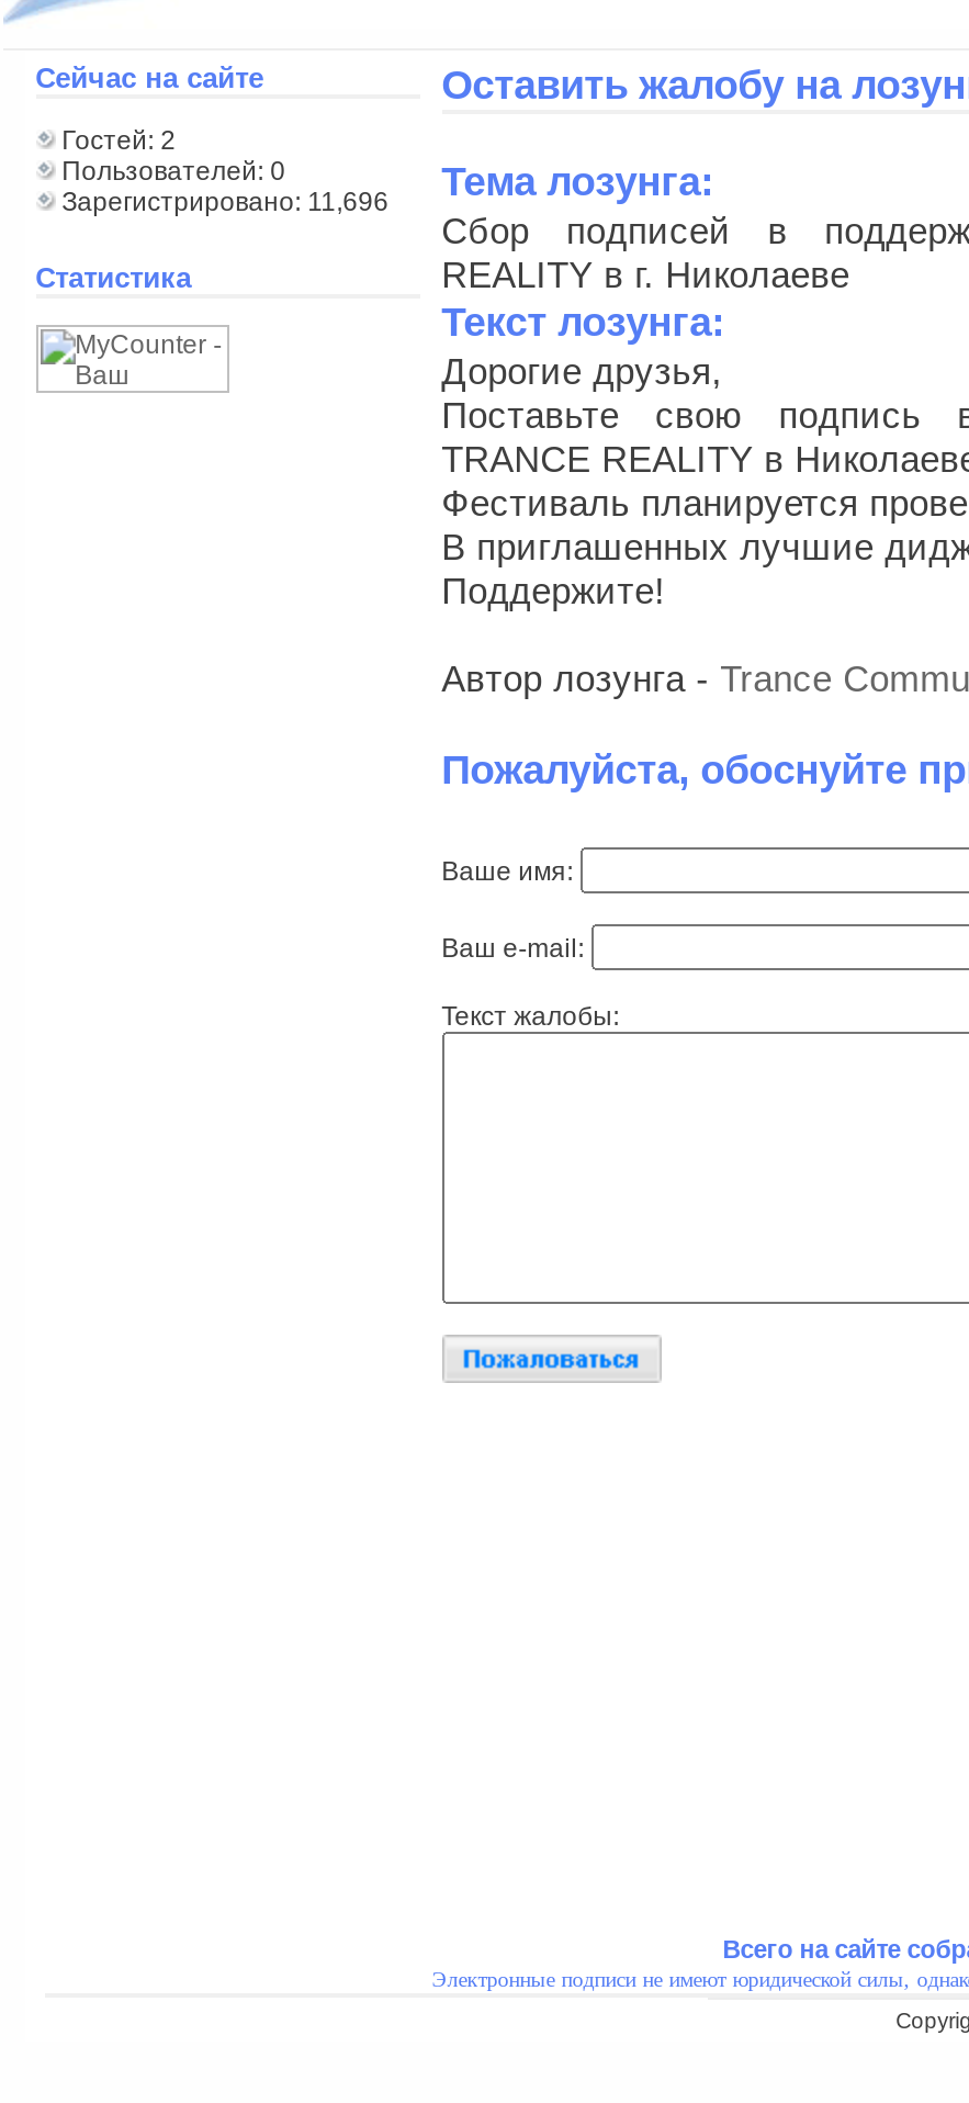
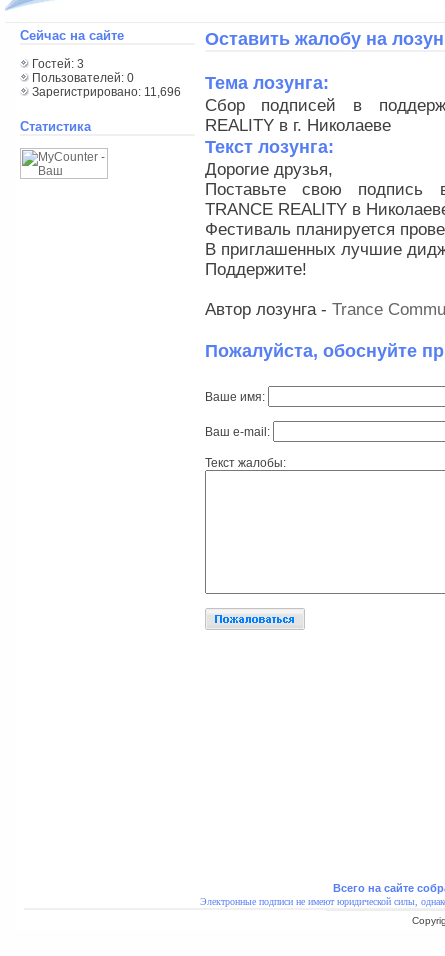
[55,125,176,156] Гостей: 2 -> [29,57,84,71] Гостей: 3

